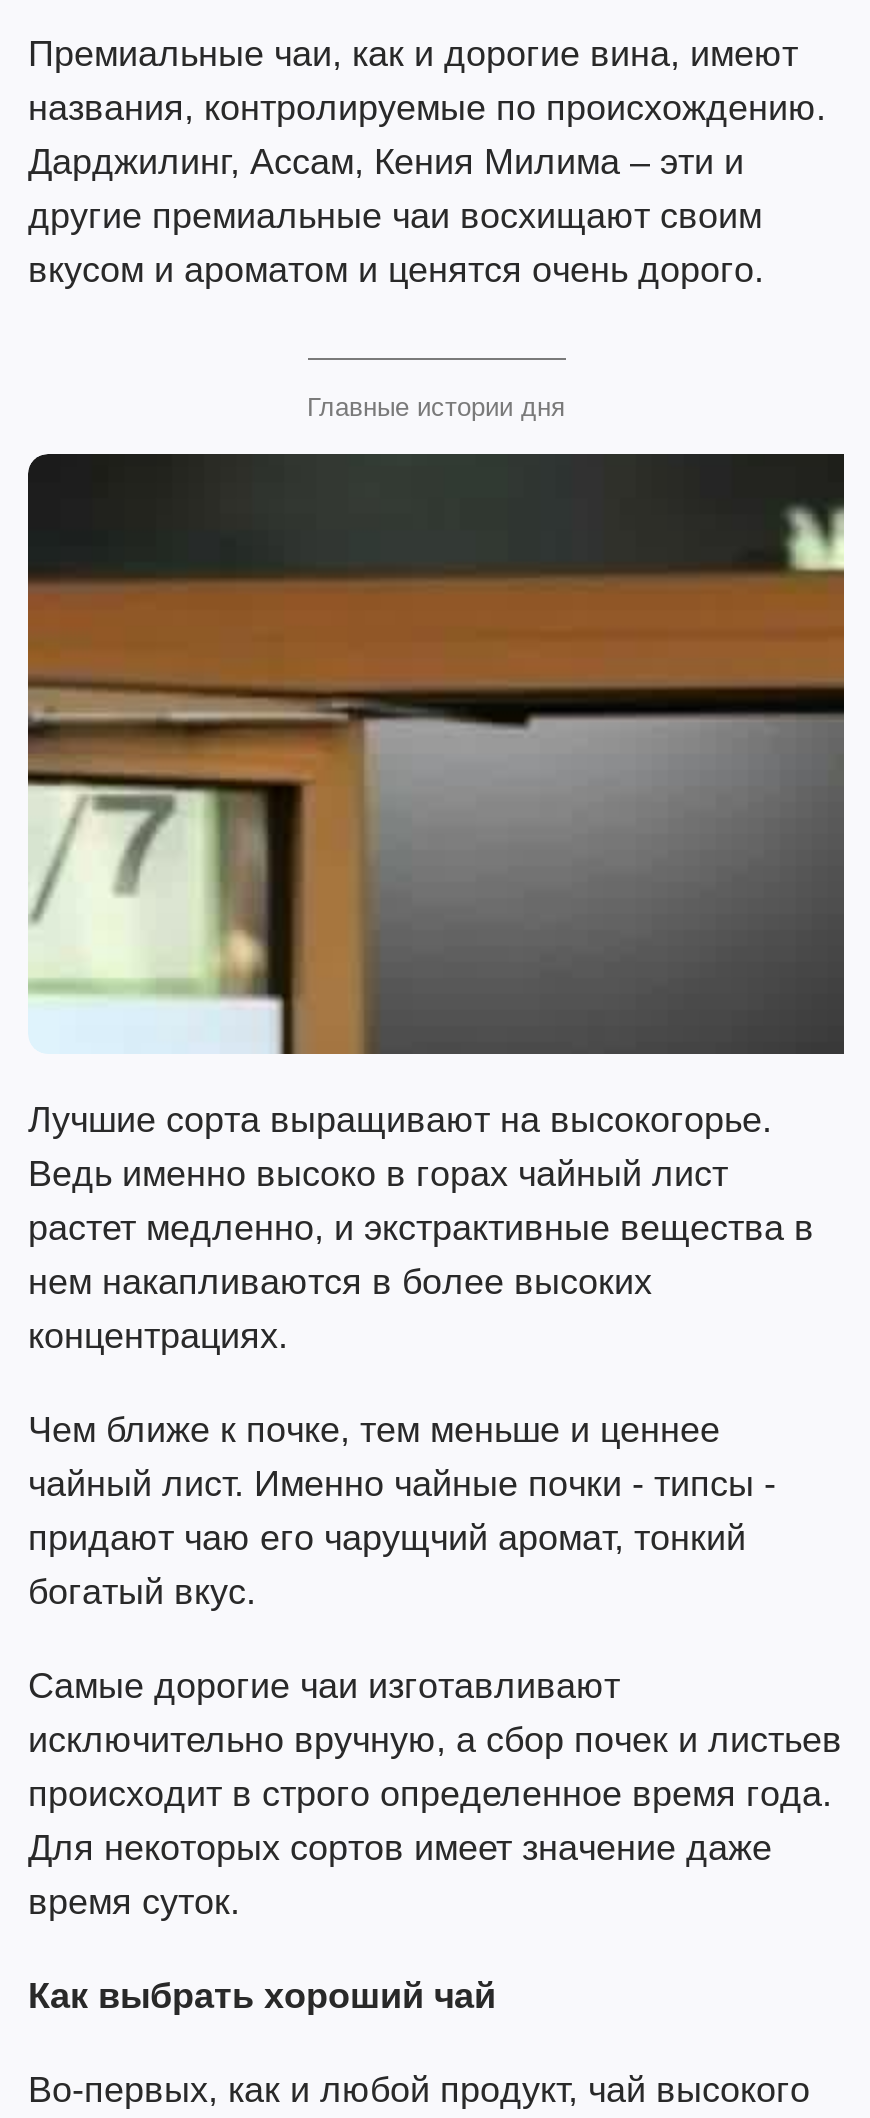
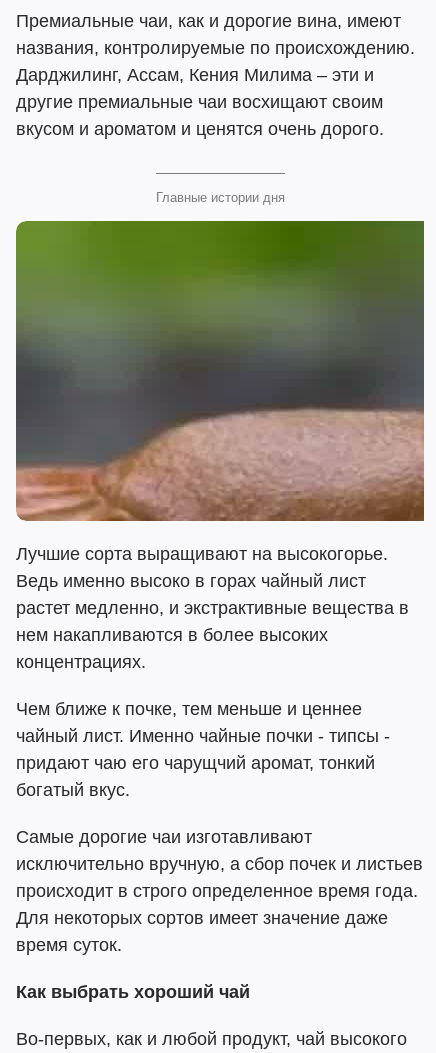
[26,452,846,1054] [image] -> [15,220,425,522] [image]

